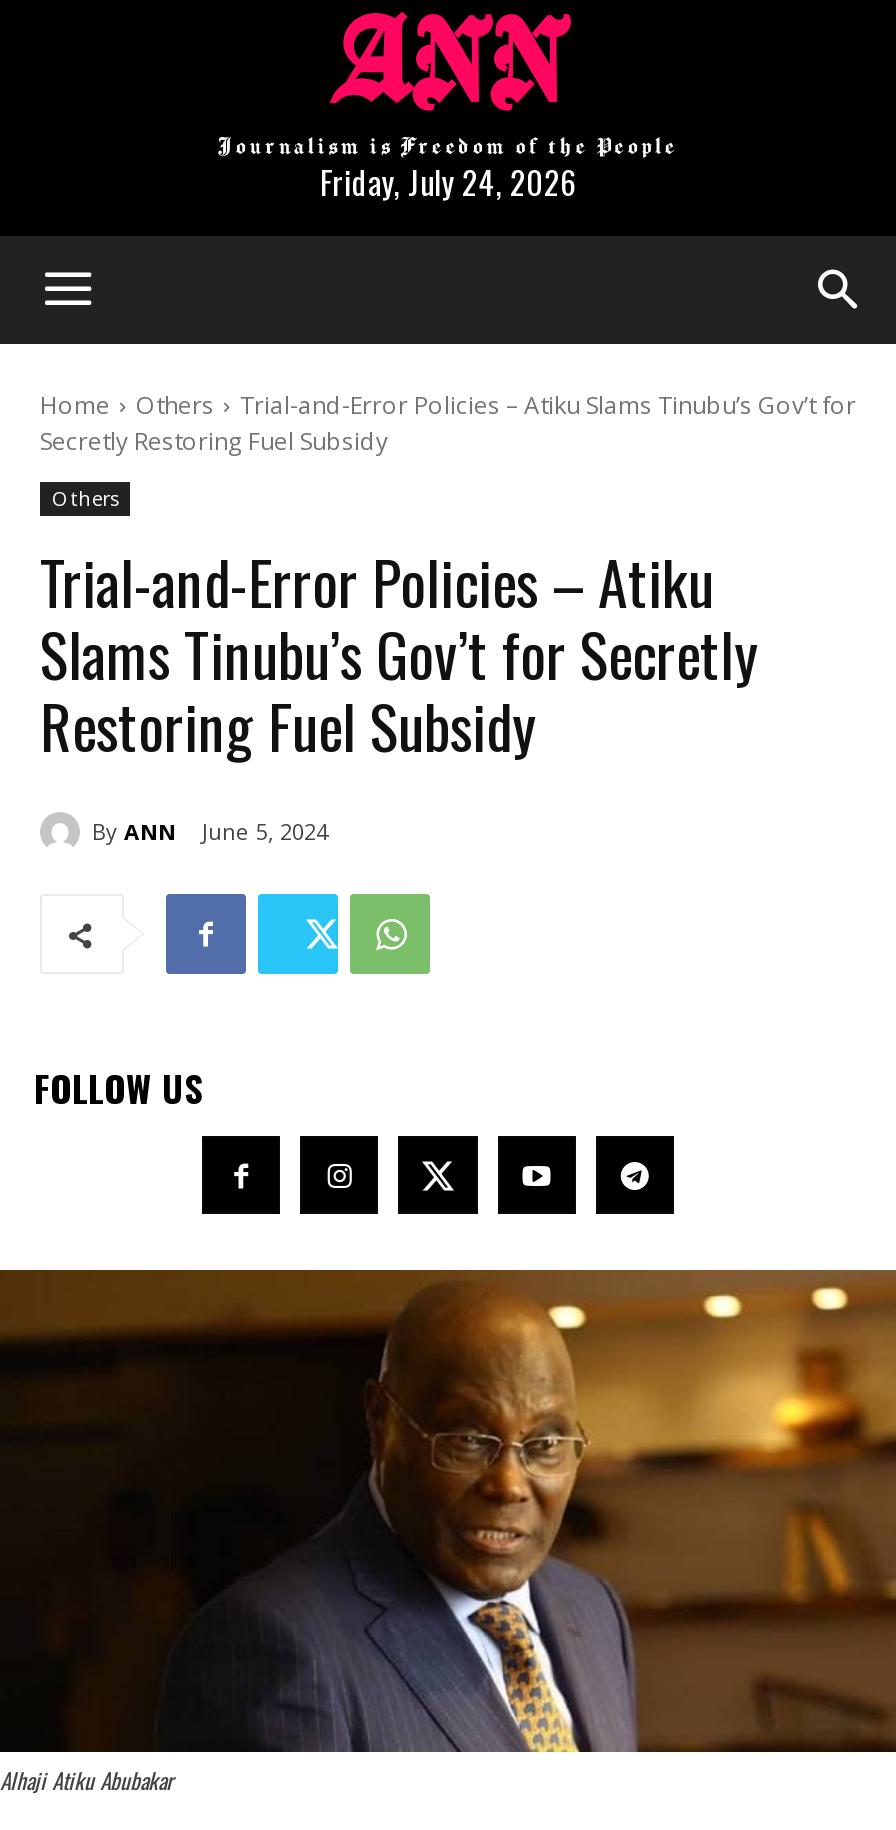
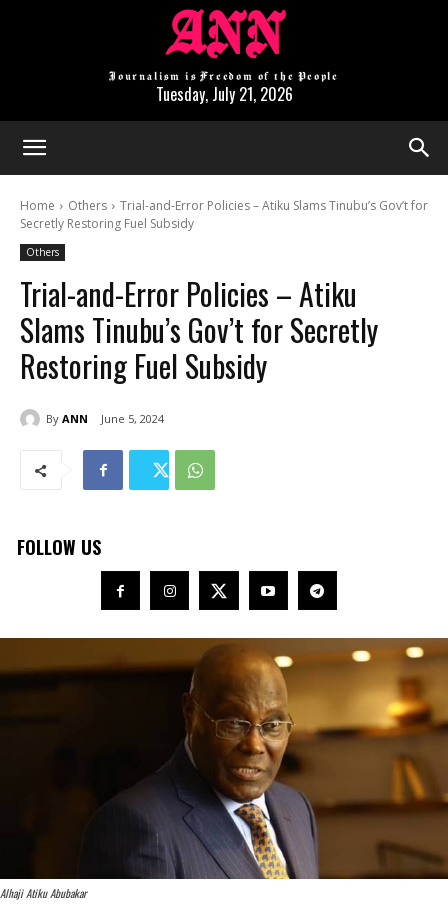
[320,158,576,206] Friday, July 24, 2026 -> [155,82,292,106] Tuesday, July 21, 2026

